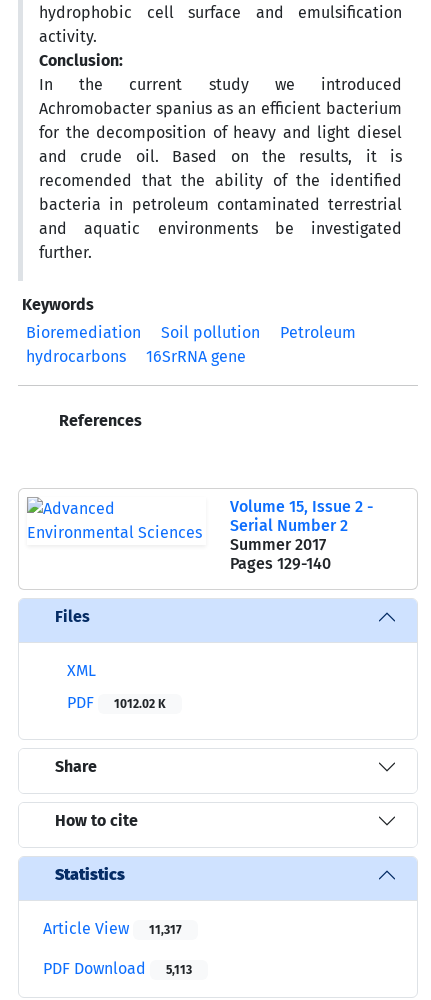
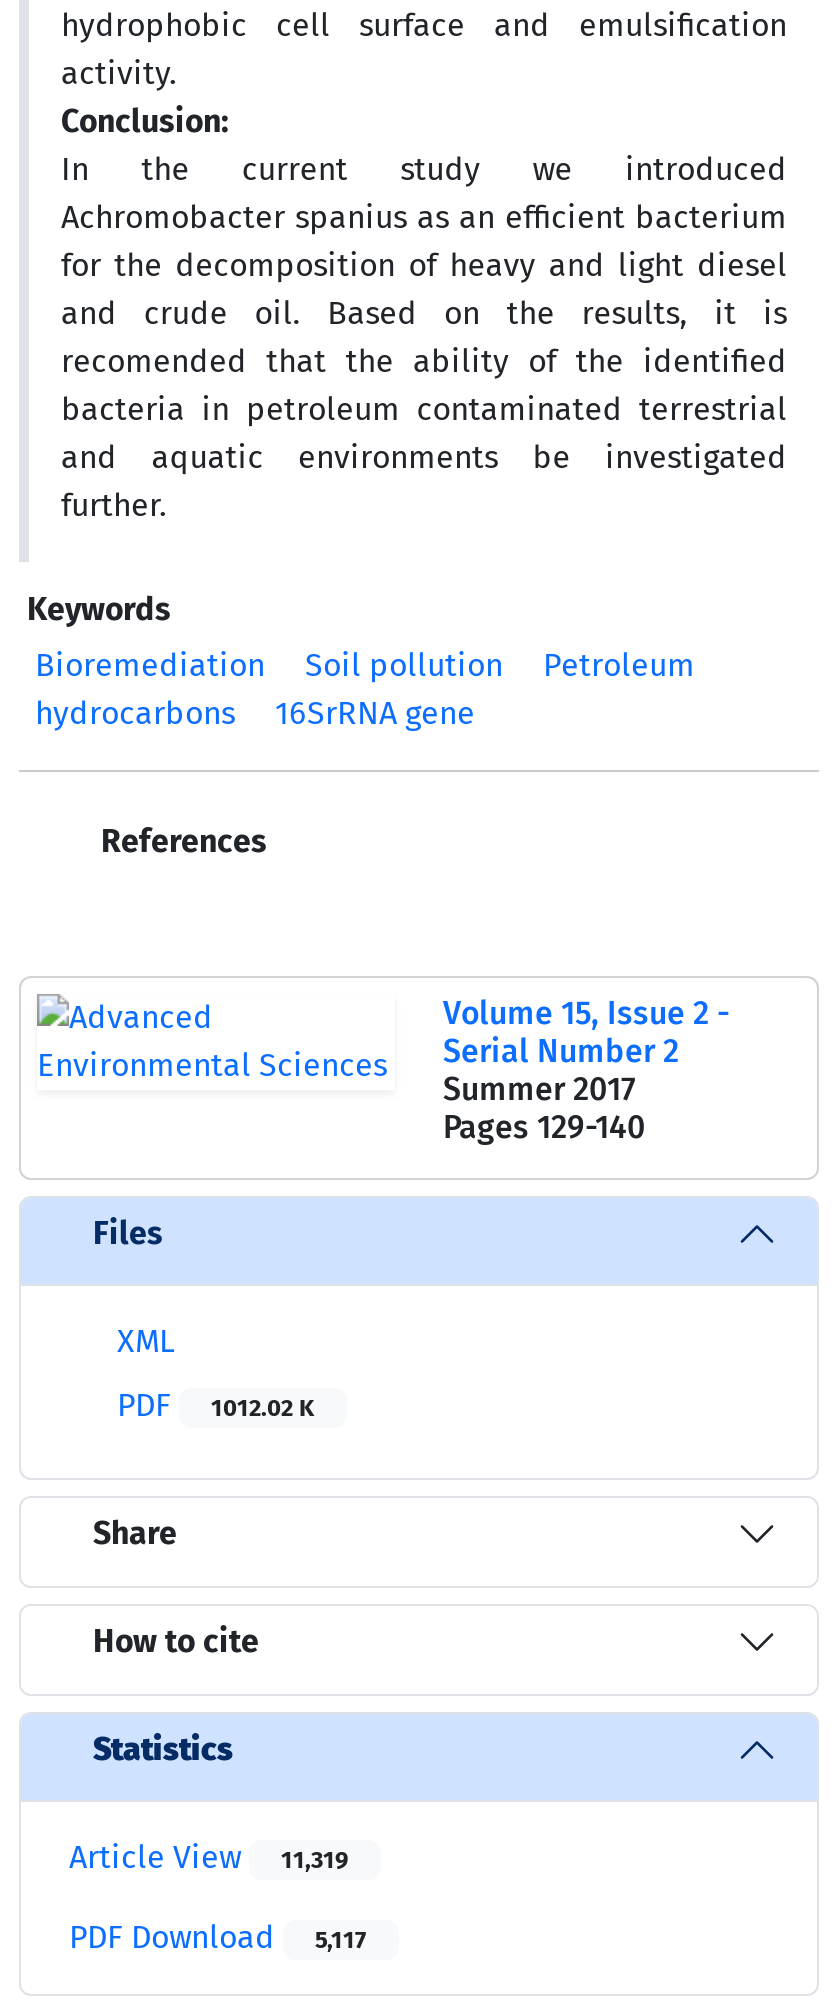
[43,919,182,938] Article View 11,317 -> [69,1838,349,1876] Article View 11,319
[43,959,192,978] PDF Download 5,113 -> [69,1918,367,1956] PDF Download 5,117

